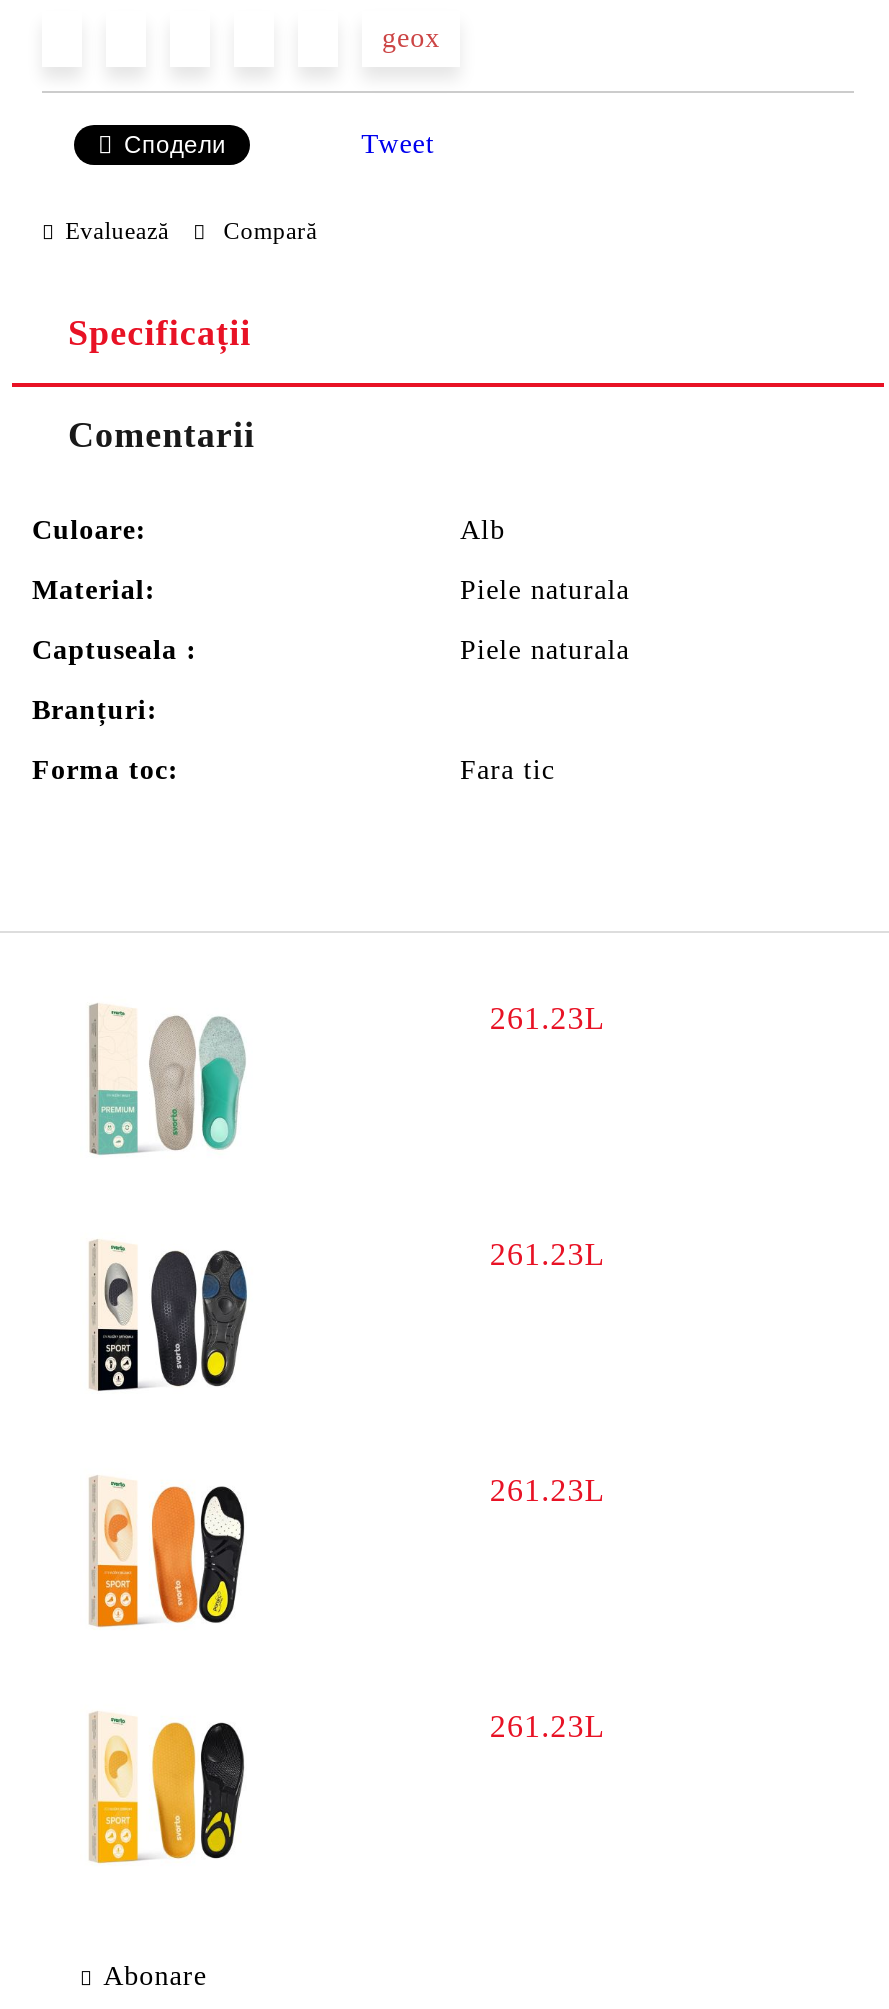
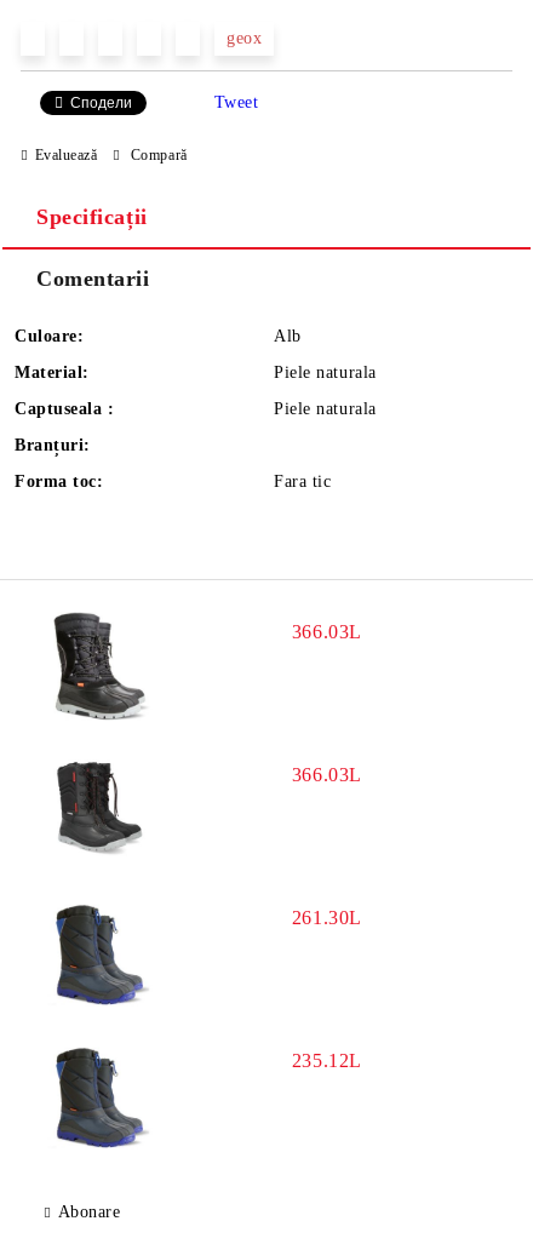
[88,987,246,1163] [image] -> [50,612,145,721] [image]
[490,1001,606,1035] 261.23L -> [292,621,362,642] 366.03L
[88,1233,250,1393] [image] -> [50,761,145,858] [image]
[490,1237,606,1271] 261.23L -> [292,764,362,785] 366.03L
[88,1469,246,1633] [image] -> [50,904,148,1005] [image]
[490,1473,606,1507] 261.23L -> [292,907,362,928] 261.30L
[88,1705,246,1869] [image] -> [50,1047,148,1148] [image]
[490,1709,606,1743] 261.23L -> [292,1050,362,1071] 235.12L

